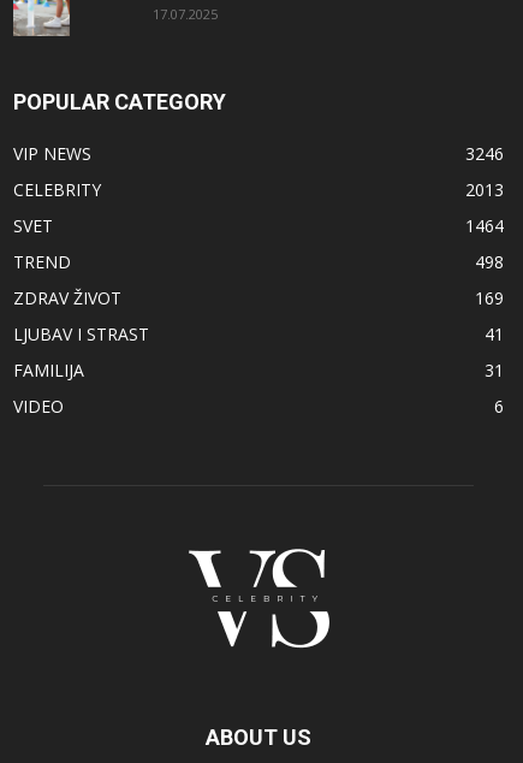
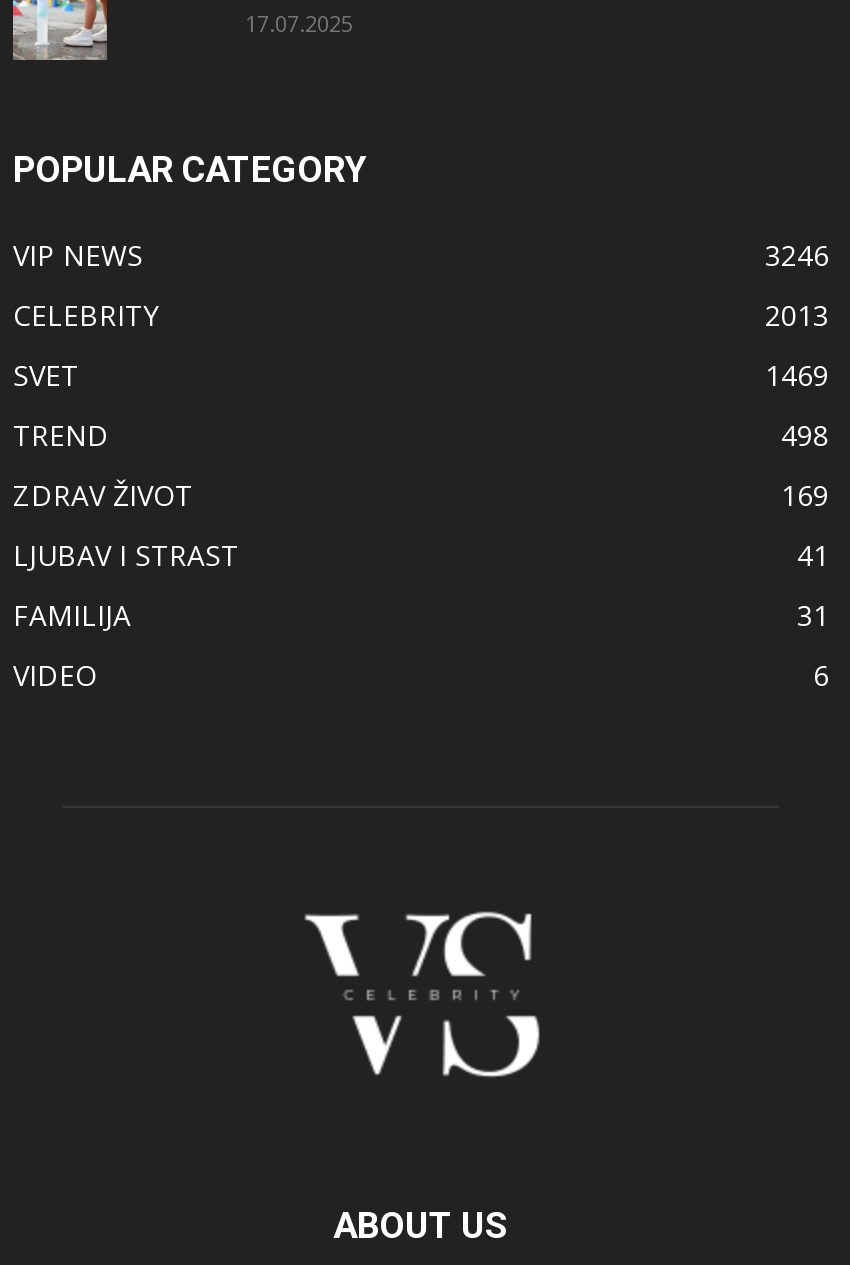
[465,214,504,237] 1464 -> [765,356,829,394] 1469

